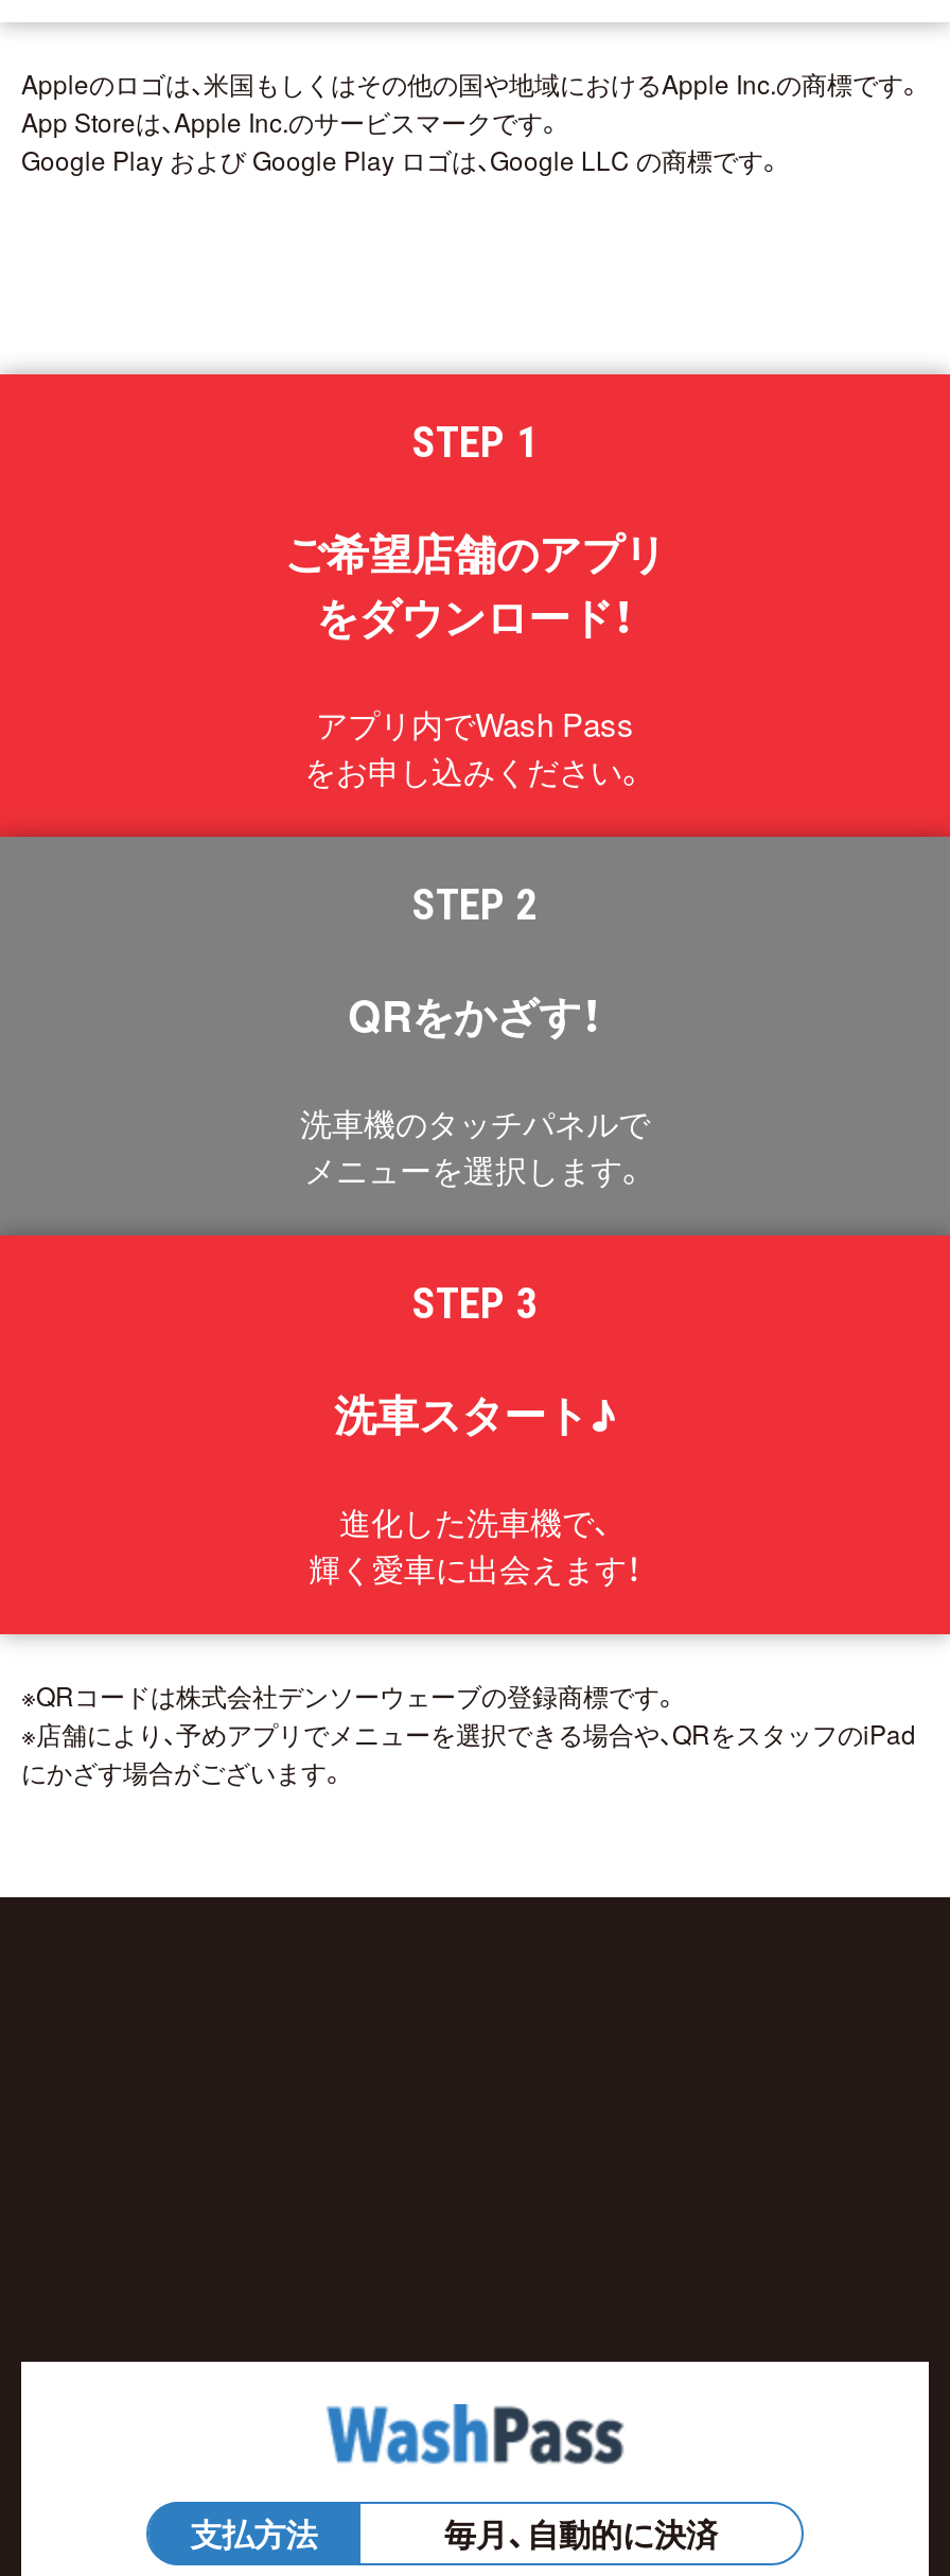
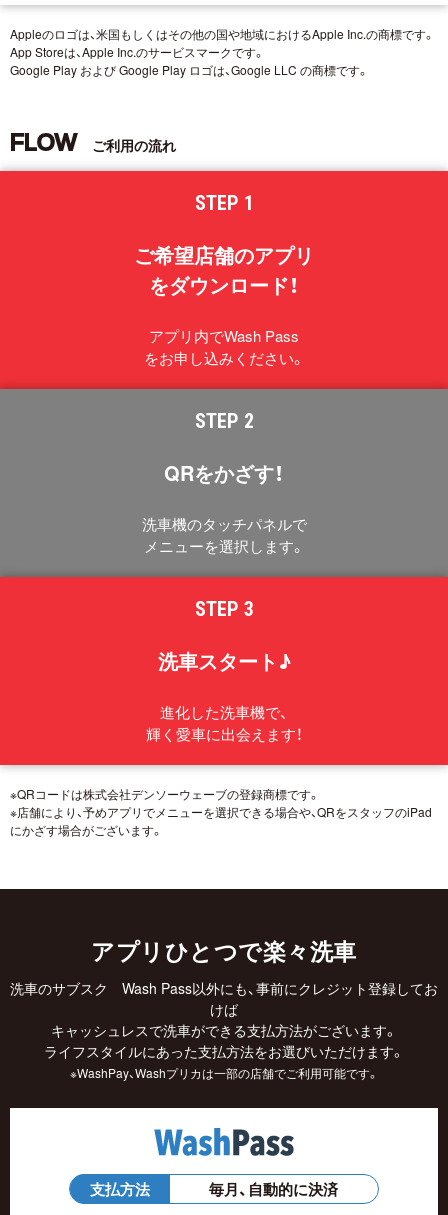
none -> [10,129,176,155] FLOW | ご利用の流れ
none -> [10,934,438,1081] アプリひとつで楽々洗車 | 洗車のサブスク Wash Pass以外にも、事前にクレジット登録してお | けば | キャッシュレスで洗車ができる支払方法がございます。 | ライフスタイルにあった支払方法をお選びいただけます。 | ※WashPay、Washプリカは一部の店舗でご利用可能です。

